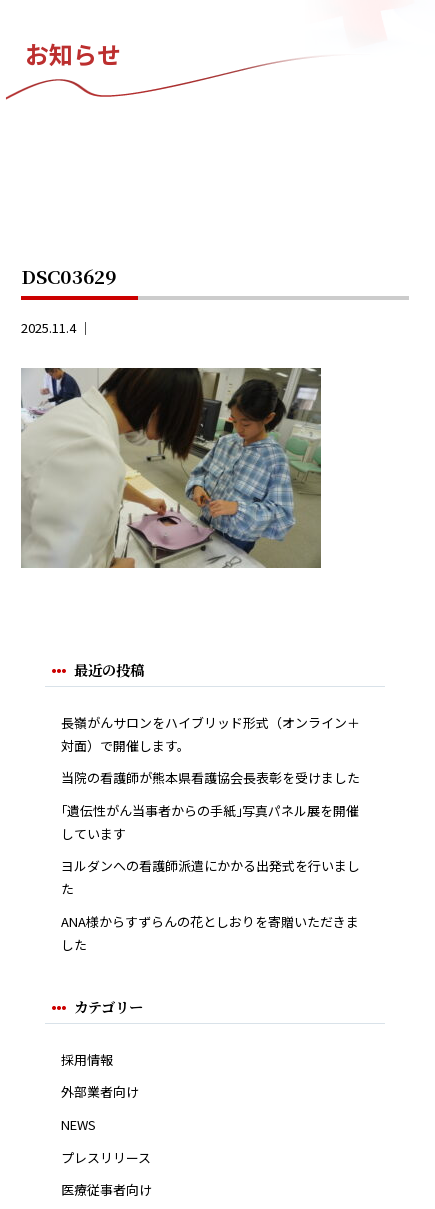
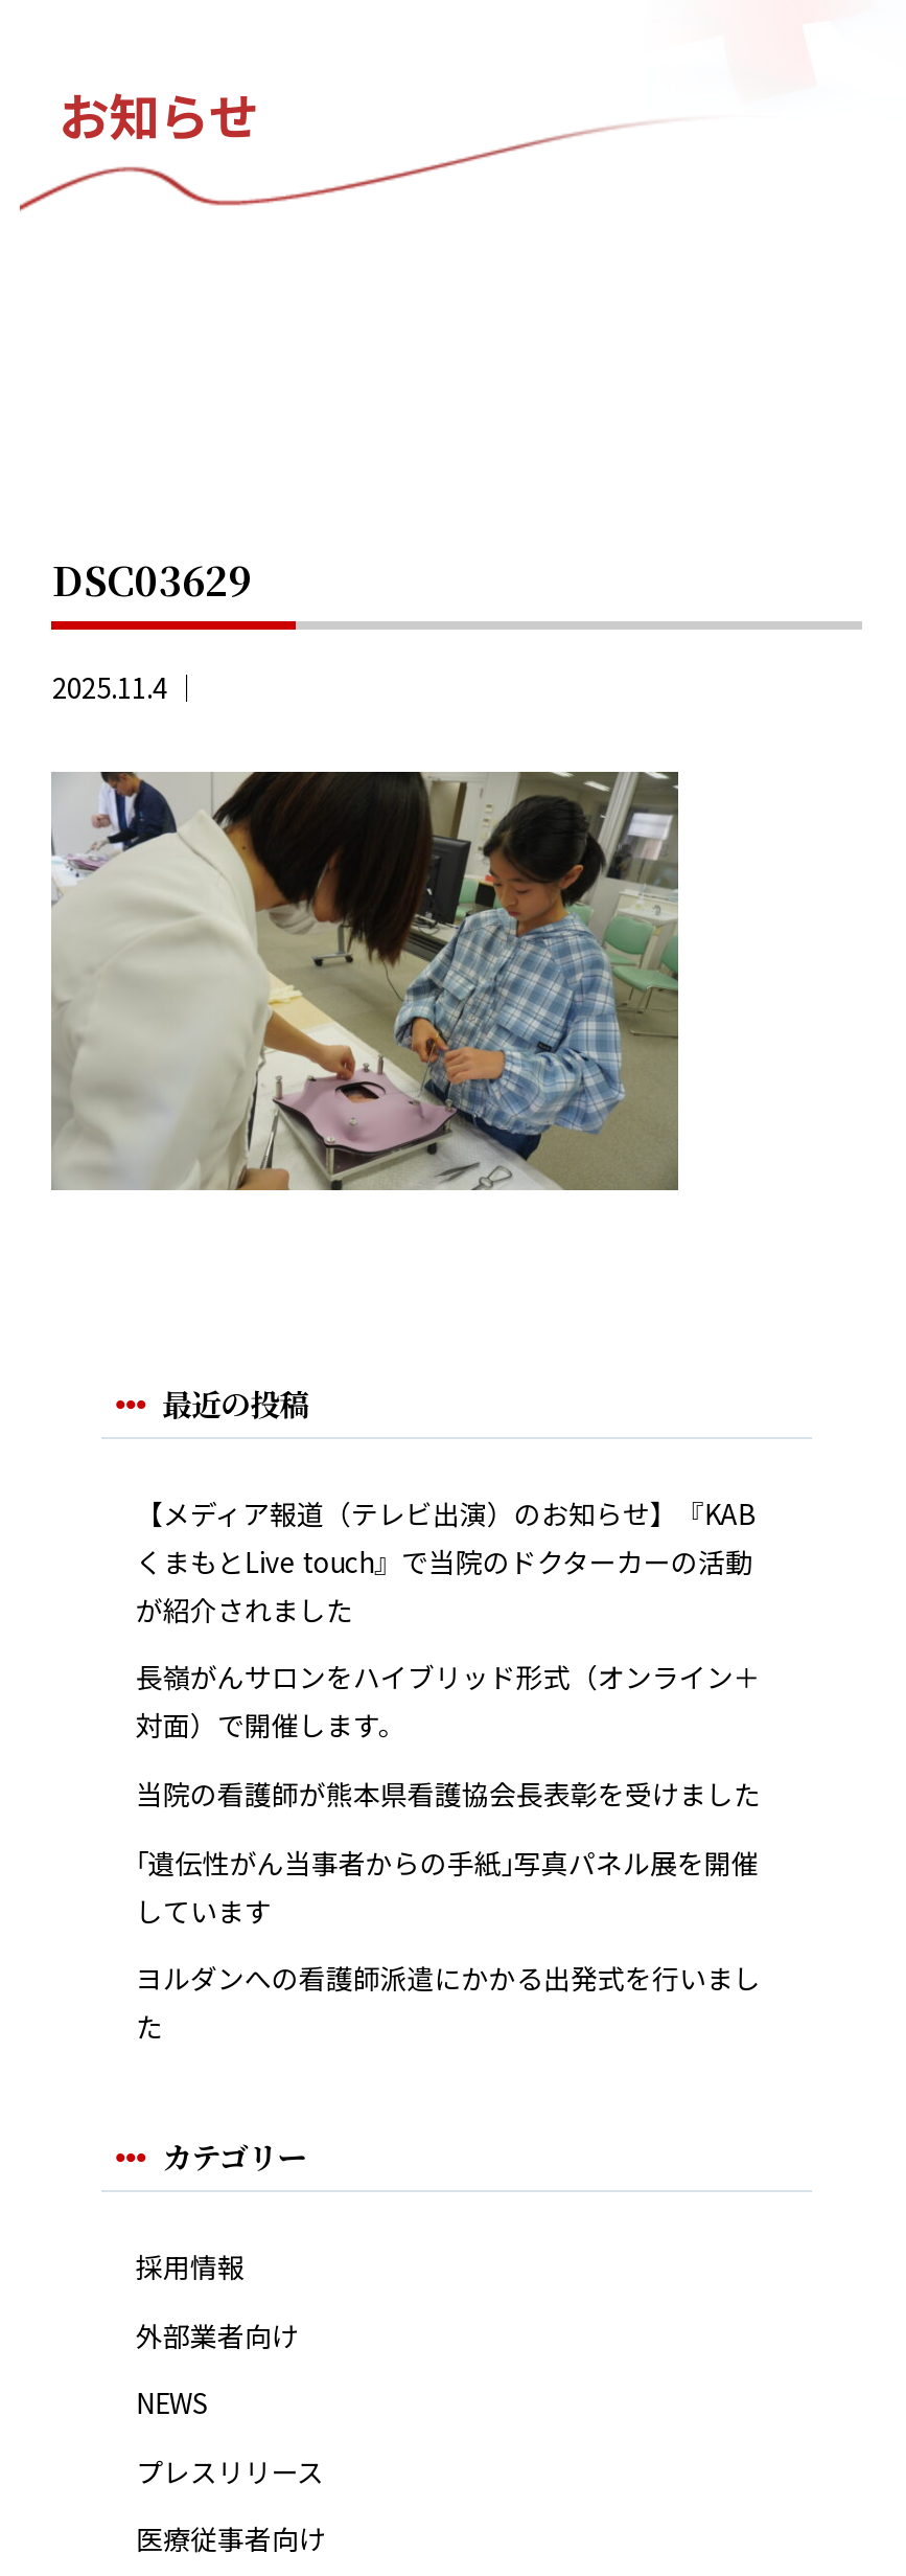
none -> [136,1493,754,1629] 【メディア報道（テレビ出演）のお知らせ】『KAB | くまもとLive touch』で当院のドクターカーの活動 | が紹介されました
moved [61,713,360,898] -> [136,1658,761,2046]: 長嶺がんサロンをハイブリッド形式（オンライン＋ | 対面）で開催します。 | 当院の看護師が熊本県看護協会長表彰を受けました | ｢遺伝性がん当事者からの手紙｣写真パネル展を開催 | しています | ヨルダンへの看護師派遣にかかる出発式を行いまし | た
[61,912,359,954] ANA様からすずらんの花としおりを寄贈いただきま | した -> none

